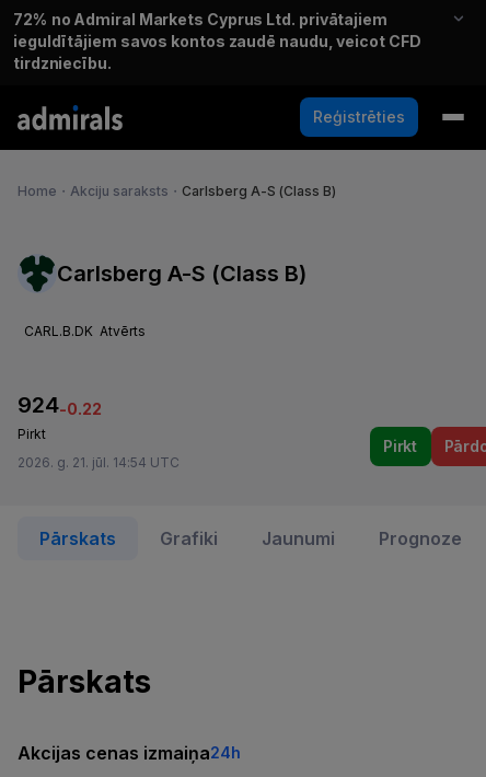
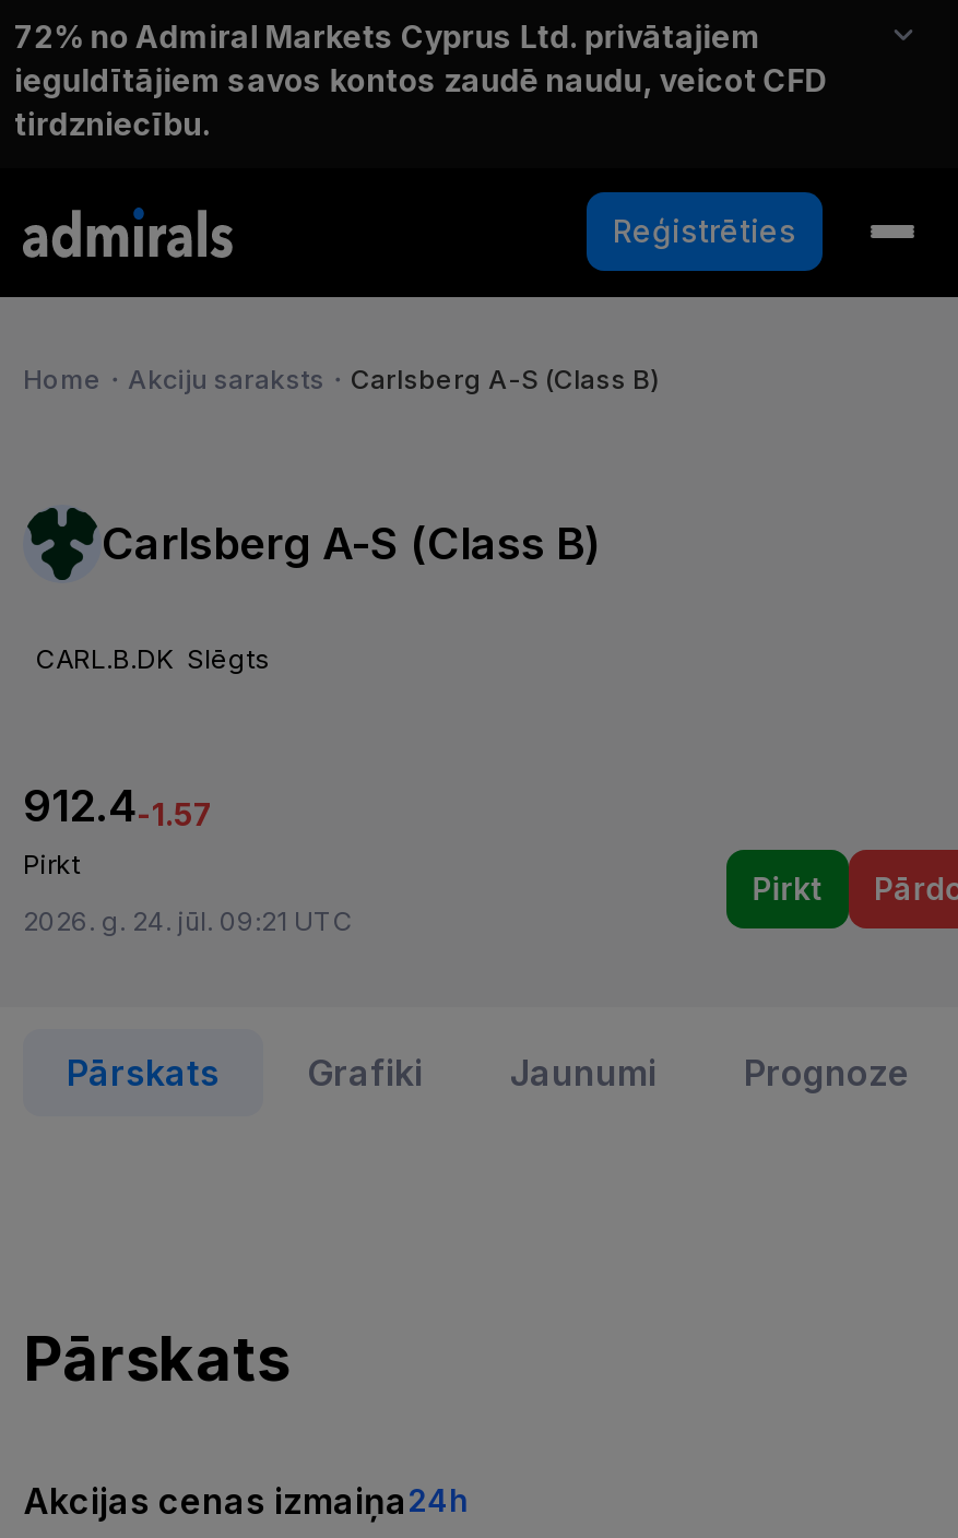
[24,323,146,340] CARL.B.DK Atvērts -> [36,643,270,676] CARL.B.DK Slēgts
[18,392,102,418] 924-0.22 -> [23,781,213,833] 912.4-1.57
[18,455,180,471] 2026. g. 21. jūl. 14:54 UTC -> [23,905,353,938] 2026. g. 24. jūl. 09:21 UTC

